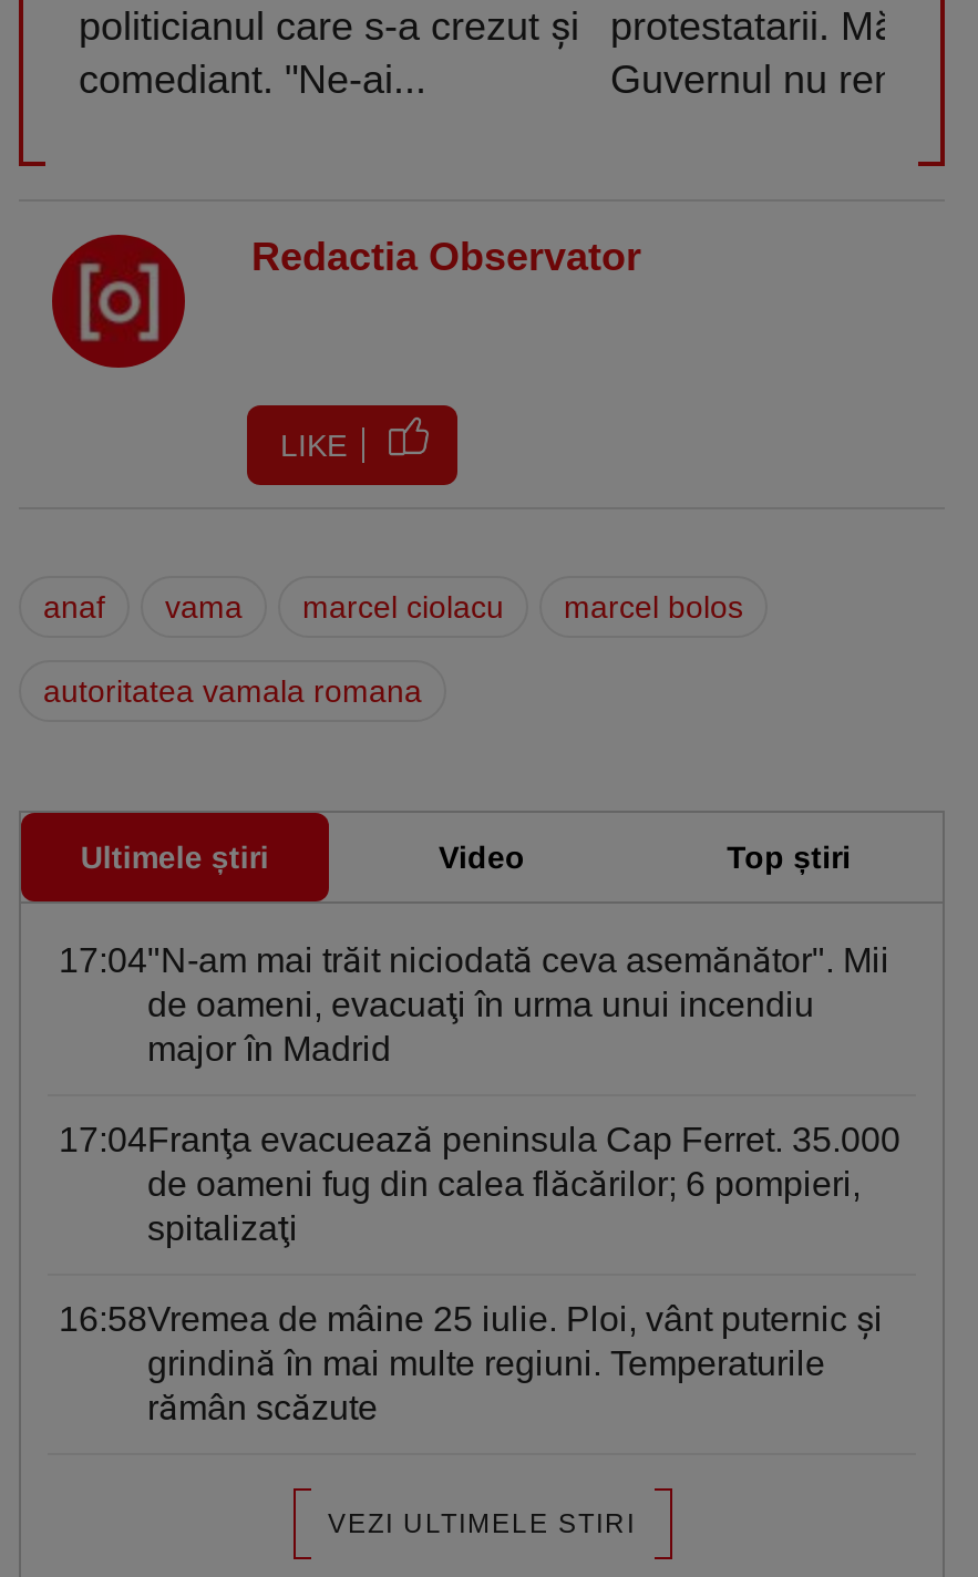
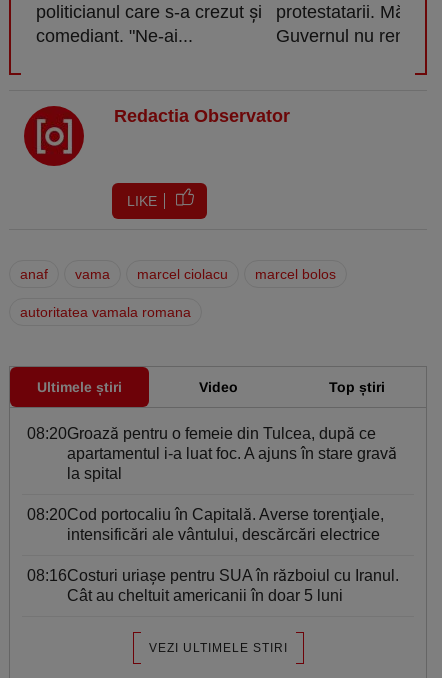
[59,942,889,1068] 17:04"N-am mai trăit niciodată ceva asemănător". Mii | de oameni, evacuaţi în urma unui incendiu | major în Madrid -> [27,425,397,482] 08:20Groază pentru o femeie din Tulcea, după ce | apartamentul i-a luat foc. A ajuns în stare gravă | la spital
[59,1121,900,1247] 17:04Franţa evacuează peninsula Cap Ferret. 35.000 | de oameni fug din calea flăcărilor; 6 pompieri, | spitalizaţi -> [27,506,384,543] 08:20Cod portocaliu în Capitală. Averse torenţiale, | intensificări ale vântului, descărcări electrice
[59,1301,883,1427] 16:58Vremea de mâine 25 iulie. Ploi, vânt puternic şi | grindină în mai multe regiuni. Temperaturile | rămân scăzute -> [27,567,399,604] 08:16Costuri uriaşe pentru SUA în războiul cu Iranul. | Cât au cheltuit americanii în doar 5 luni

